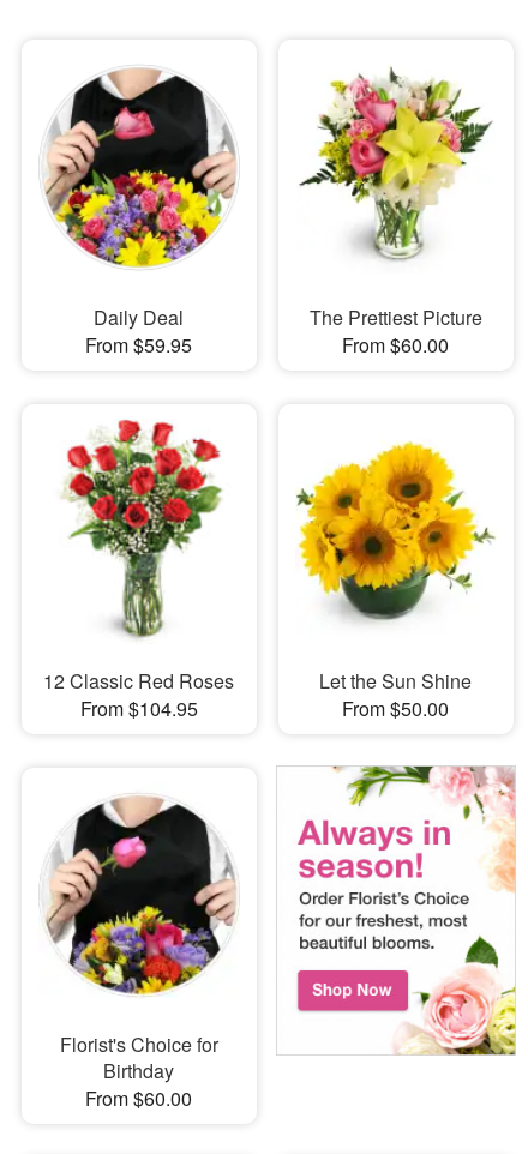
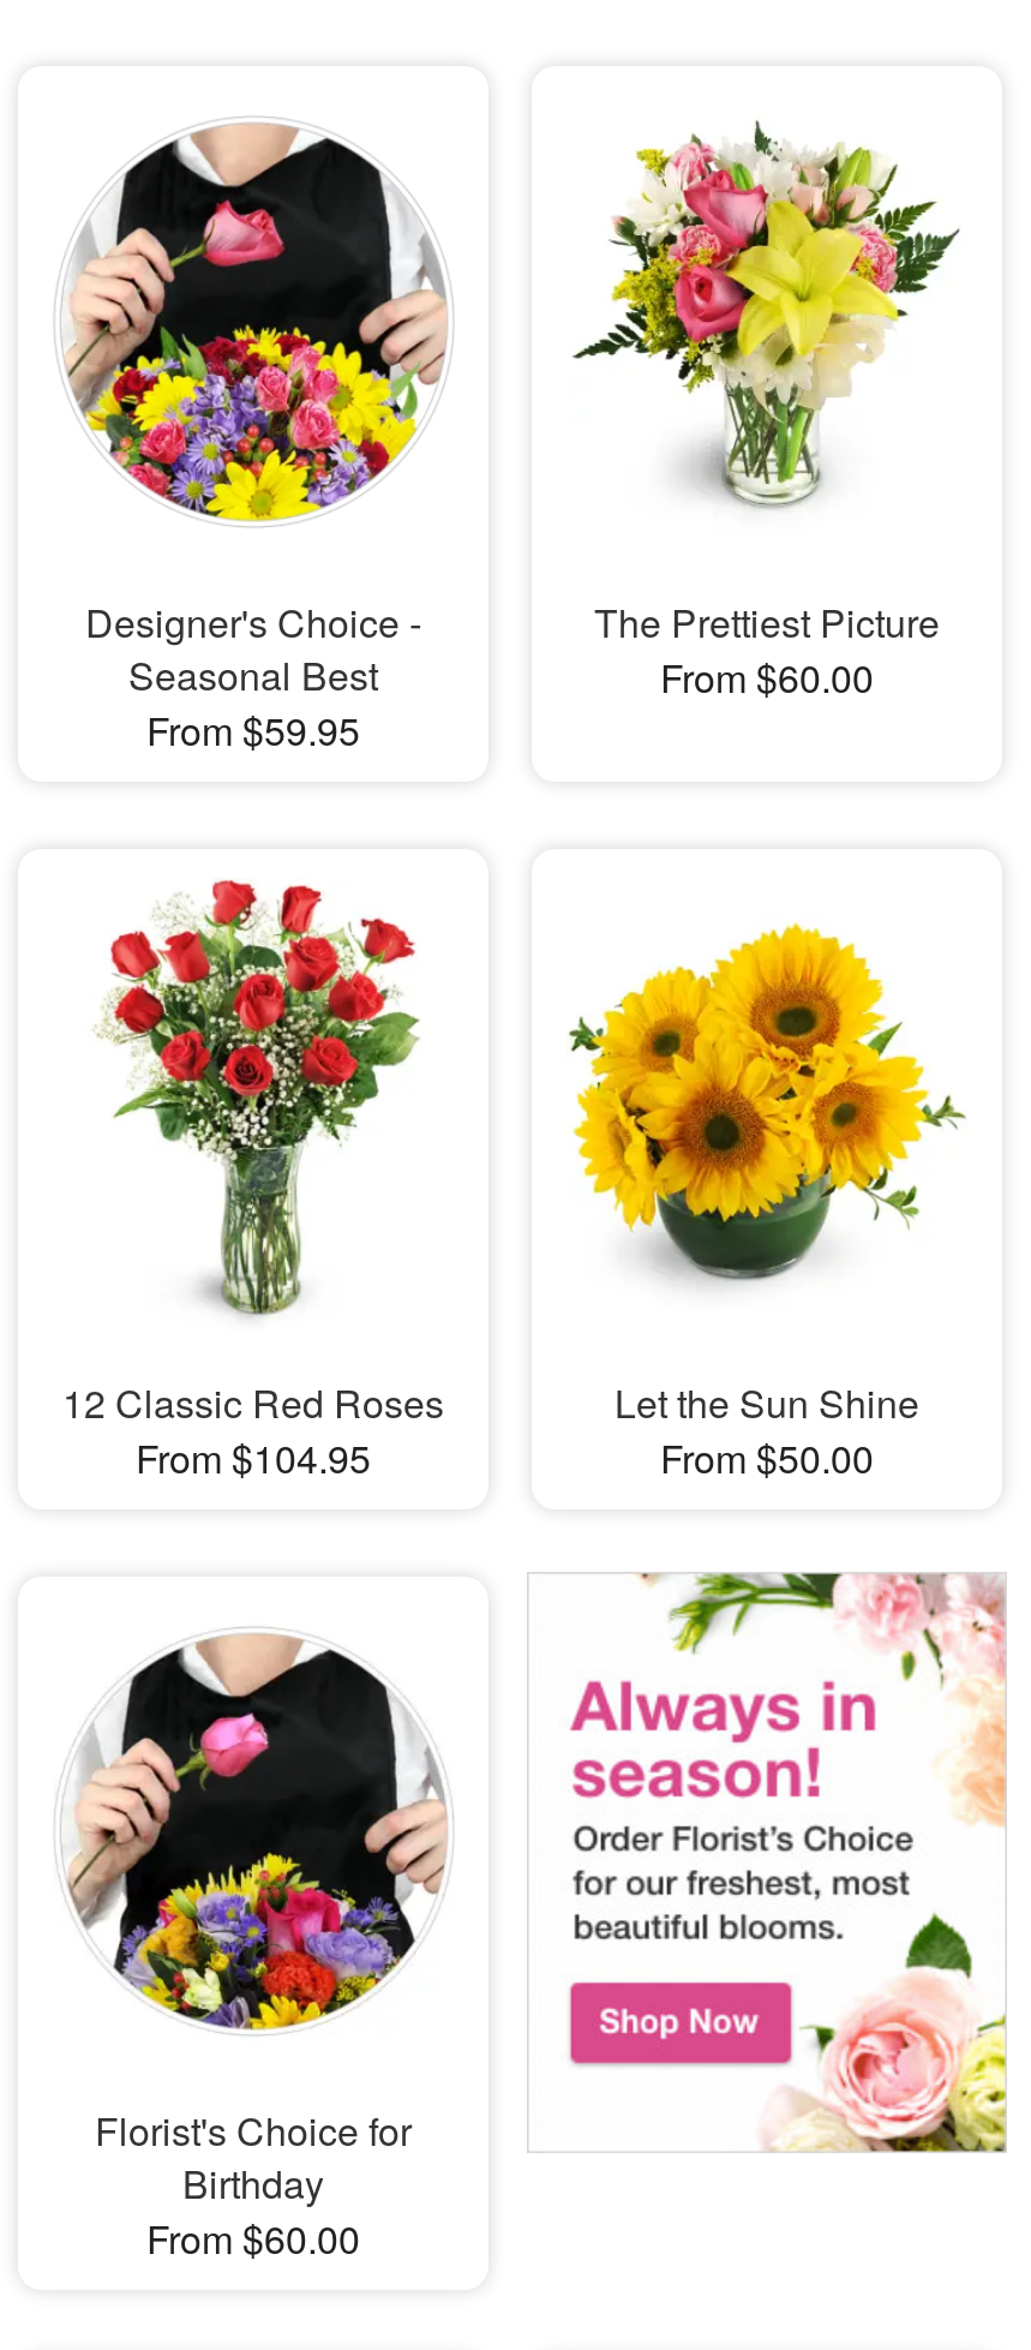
[94,303,184,331] Daily Deal -> [85,593,421,702] Designer's Choice - | Seasonal Best

